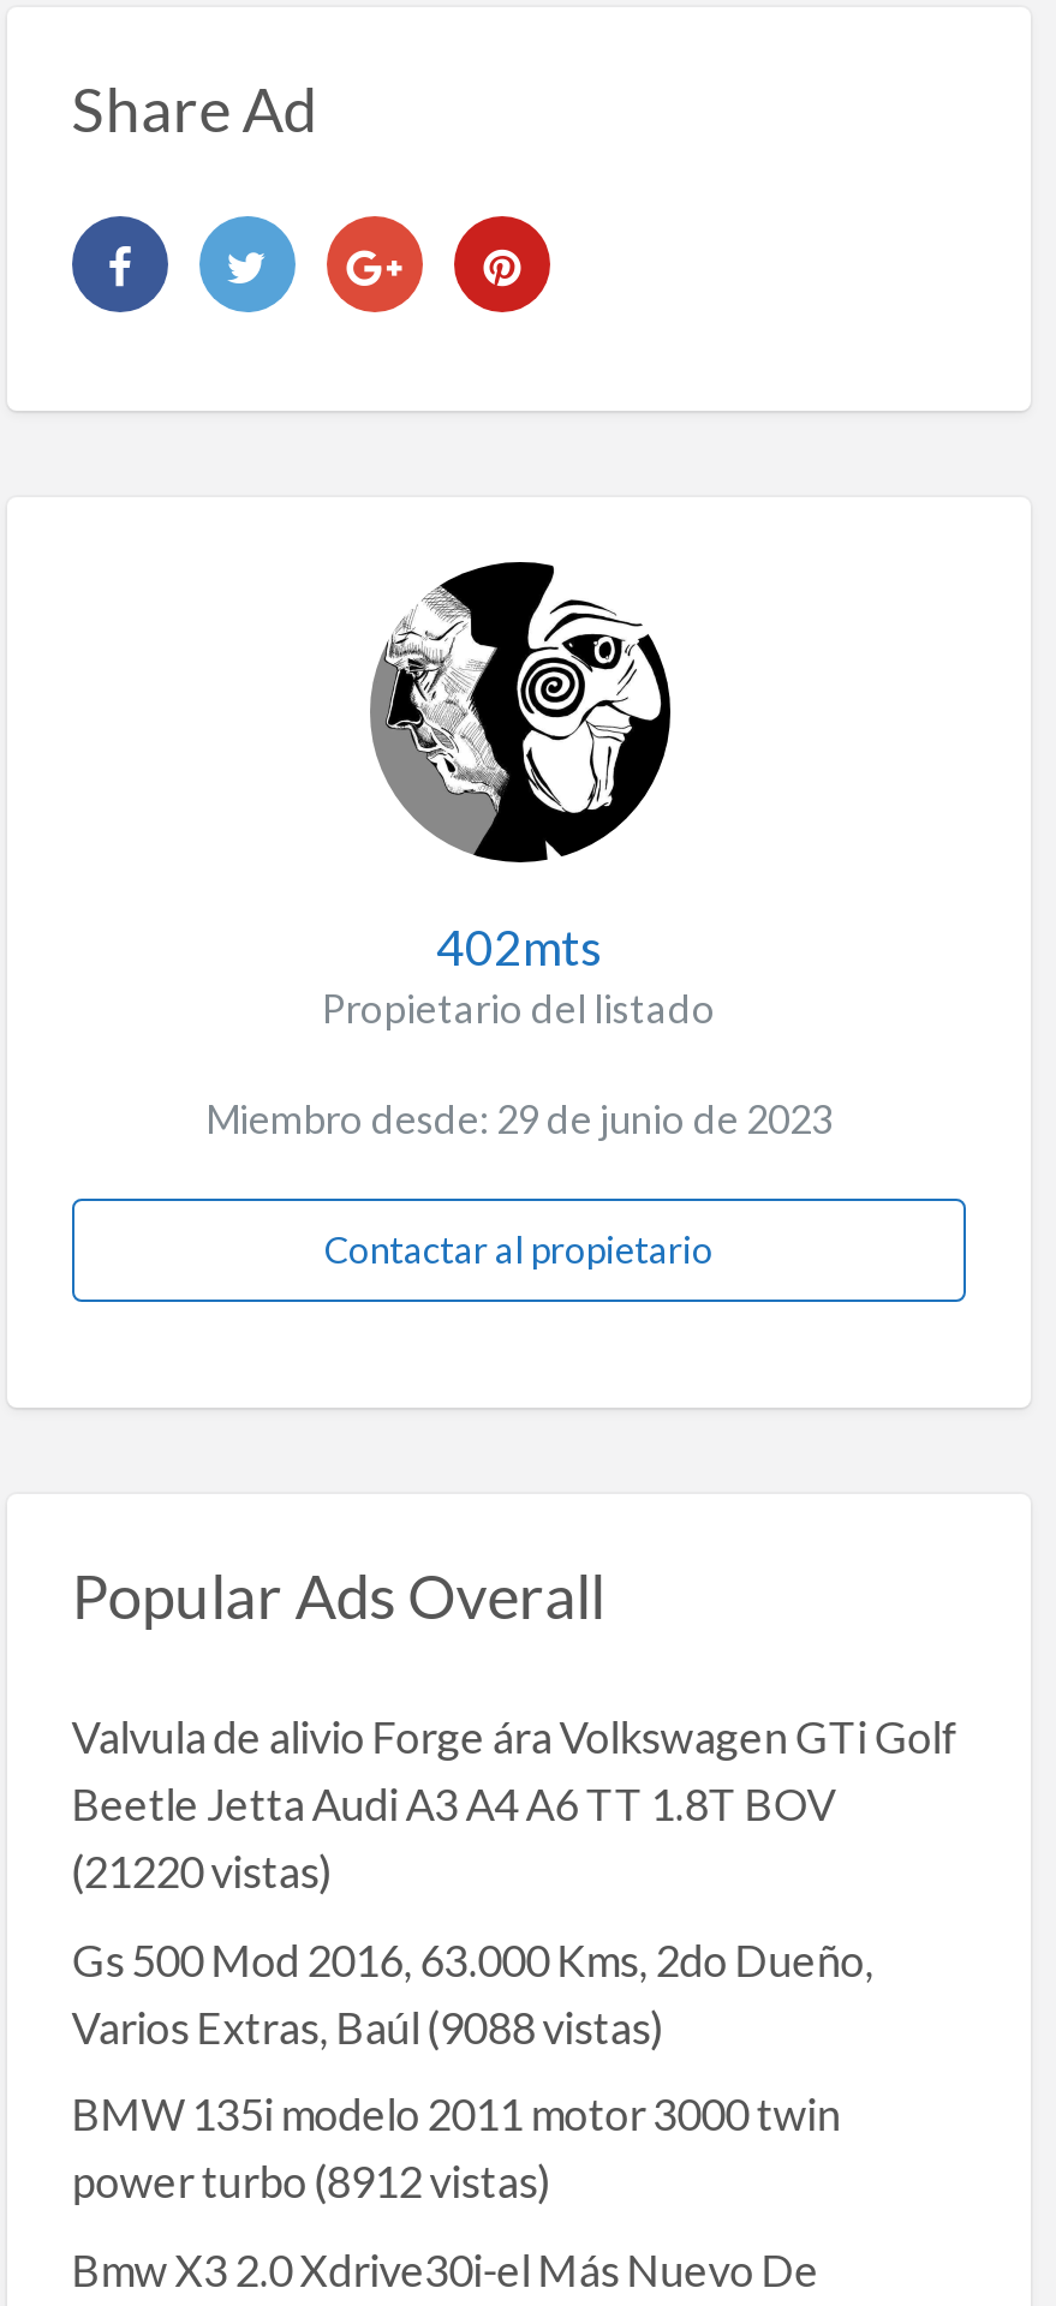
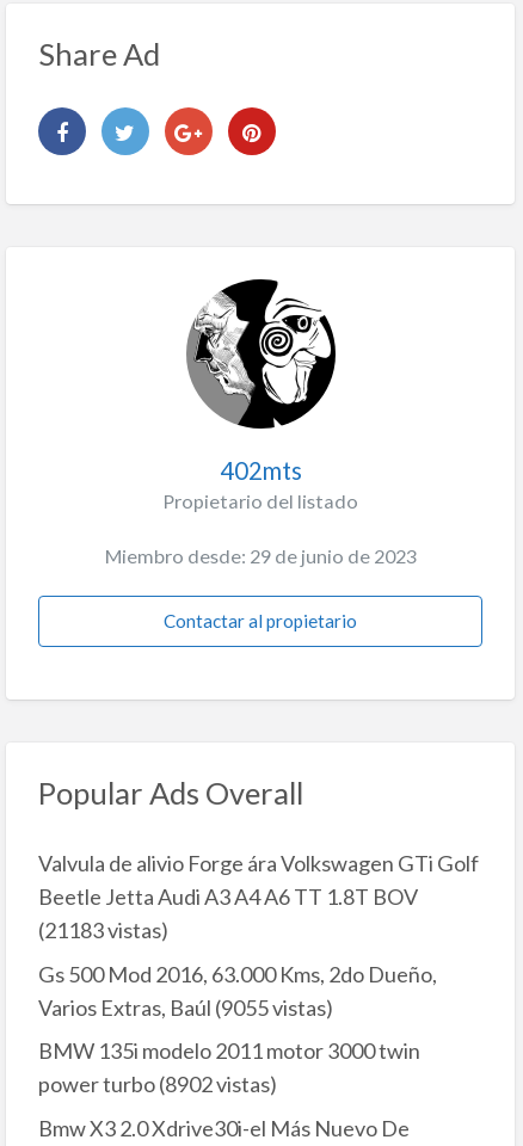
[71,1845,333,1898] (21220 vistas) -> [38,917,168,943] (21183 vistas)
[71,2000,665,2053] Varios Extras, Baúl (9088 vistas) -> [38,994,333,1020] Varios Extras, Baúl (9055 vistas)
[71,2155,552,2208] power turbo (8912 vistas) -> [38,1071,277,1097] power turbo (8902 vistas)

